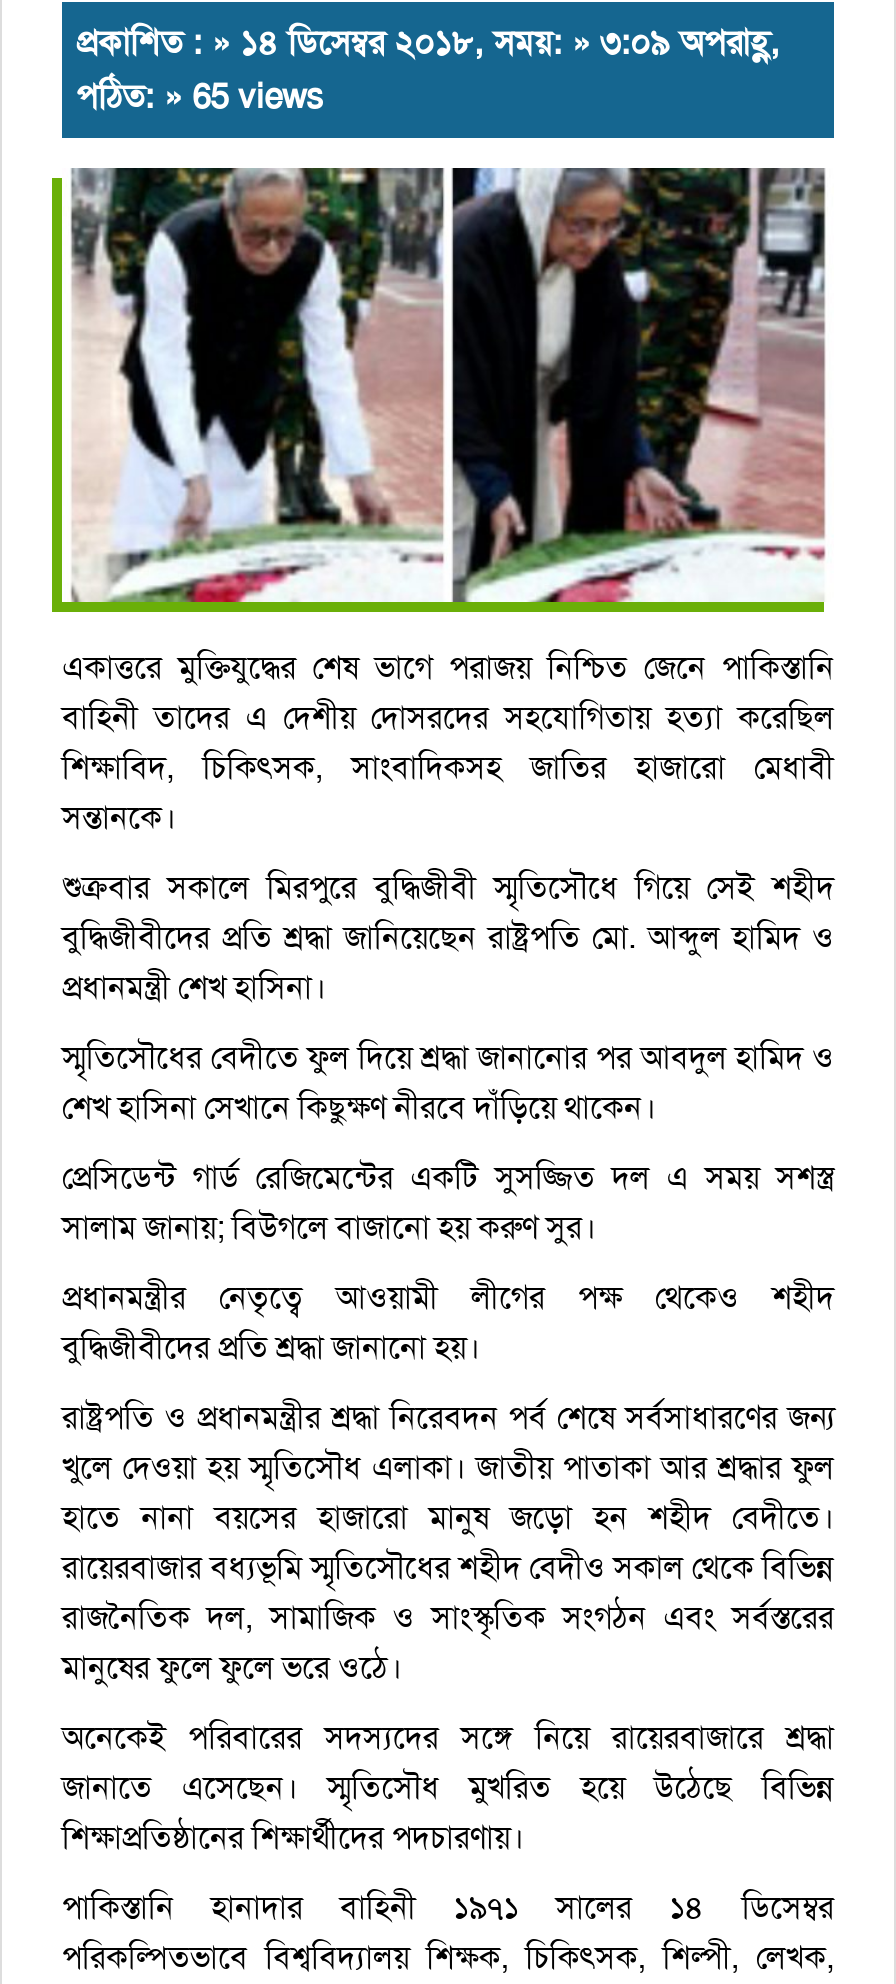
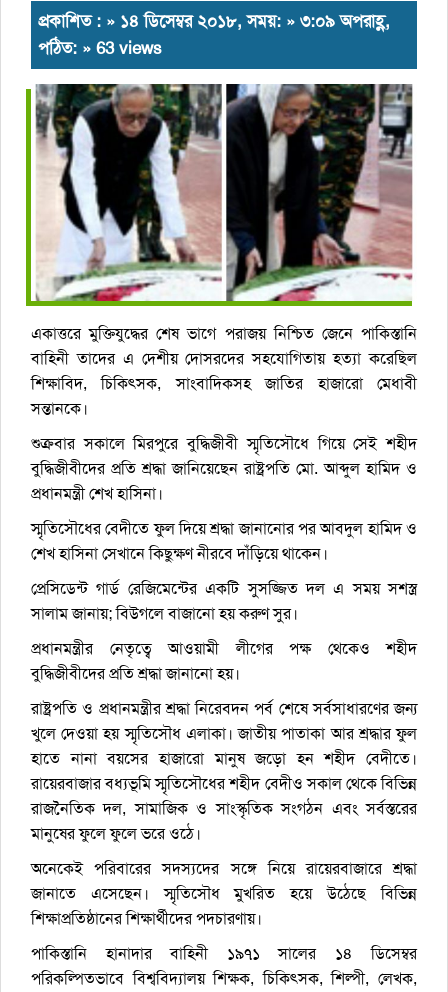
[76,74,324,118] পঠিত: » 65 views -> [38,37,162,59] পঠিত: » 63 views

